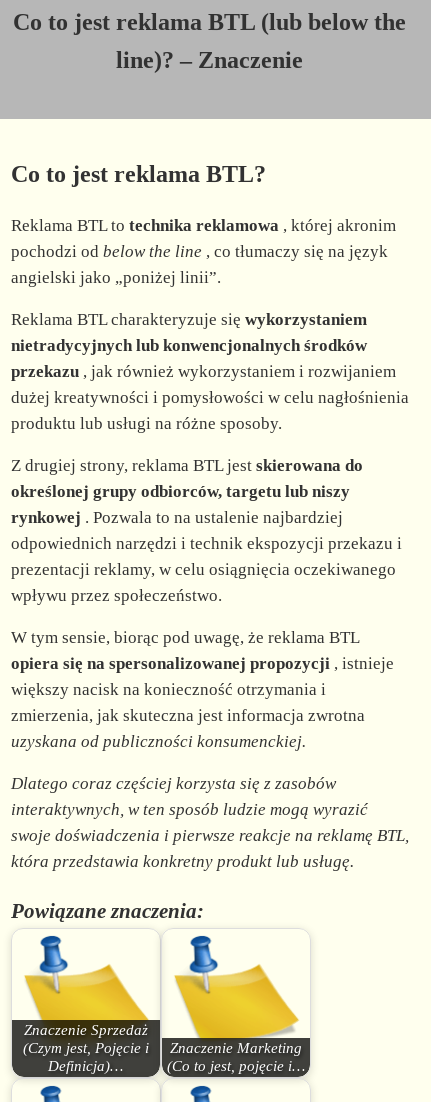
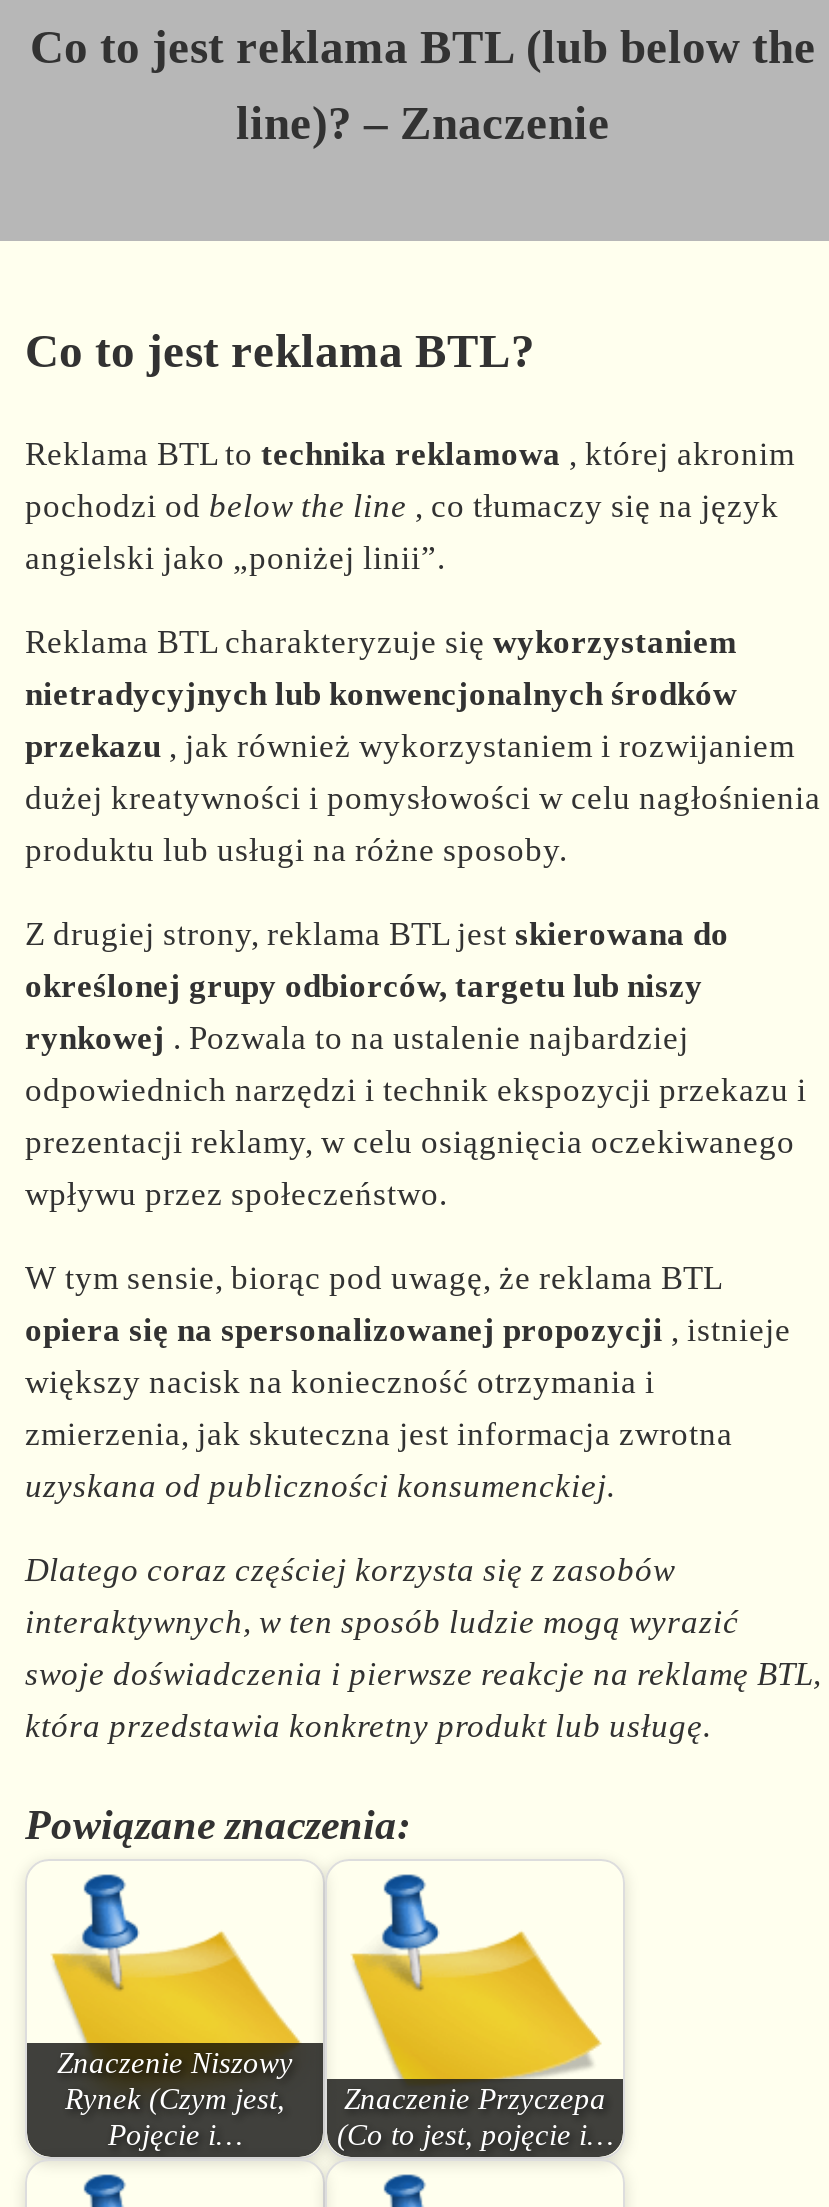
[23,1022,149,1074] Znaczenie Sprzedaż | (Czym jest, Pojęcie i | Definicja)… -> [57,2047,293,2151] Znaczenie Niszowy | Rynek (Czym jest, | Pojęcie i…
[170,1040,302,1056] Znaczenie Marketing -> [344,2083,606,2115] Znaczenie Przyczepa

